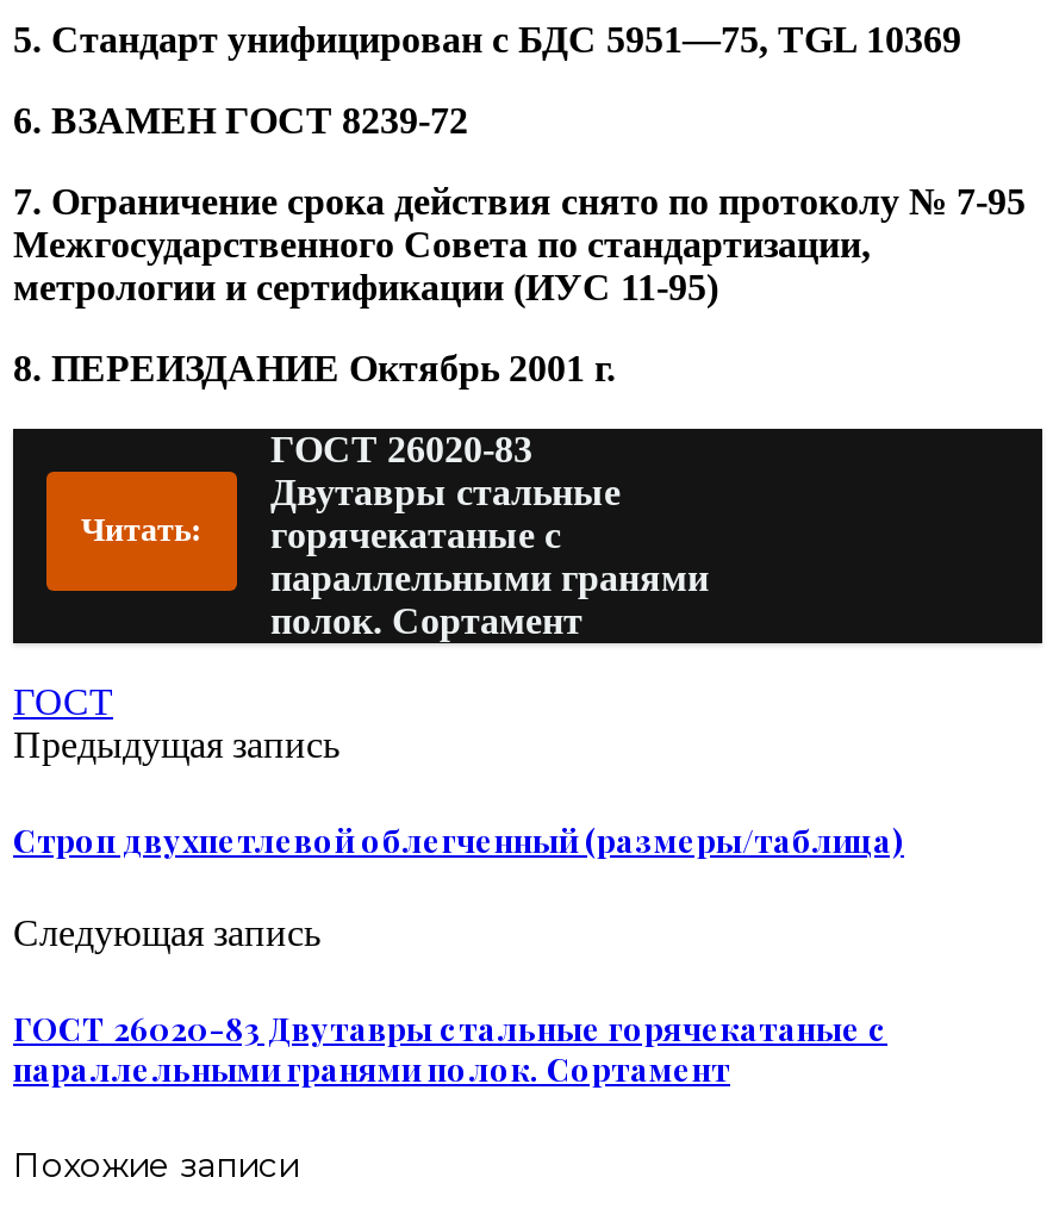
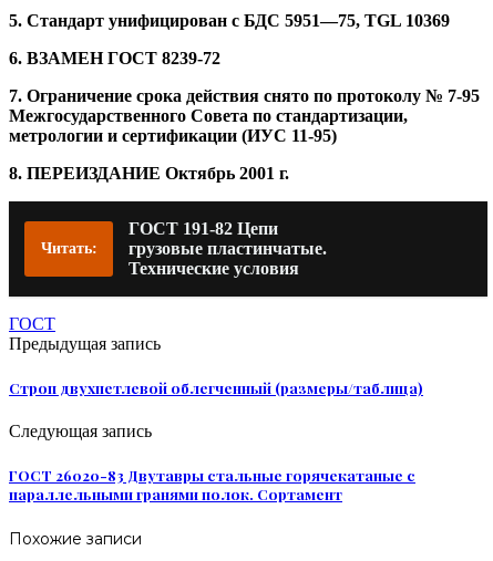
[270,429,709,641] ГОСТ 26020-83 | Двутавры стальные | горячекатаные с | параллельными гранями | полок. Сортамент -> [129,219,327,278] ГОСТ 191-82 Цепи | грузовые пластинчатые. | Технические условия

